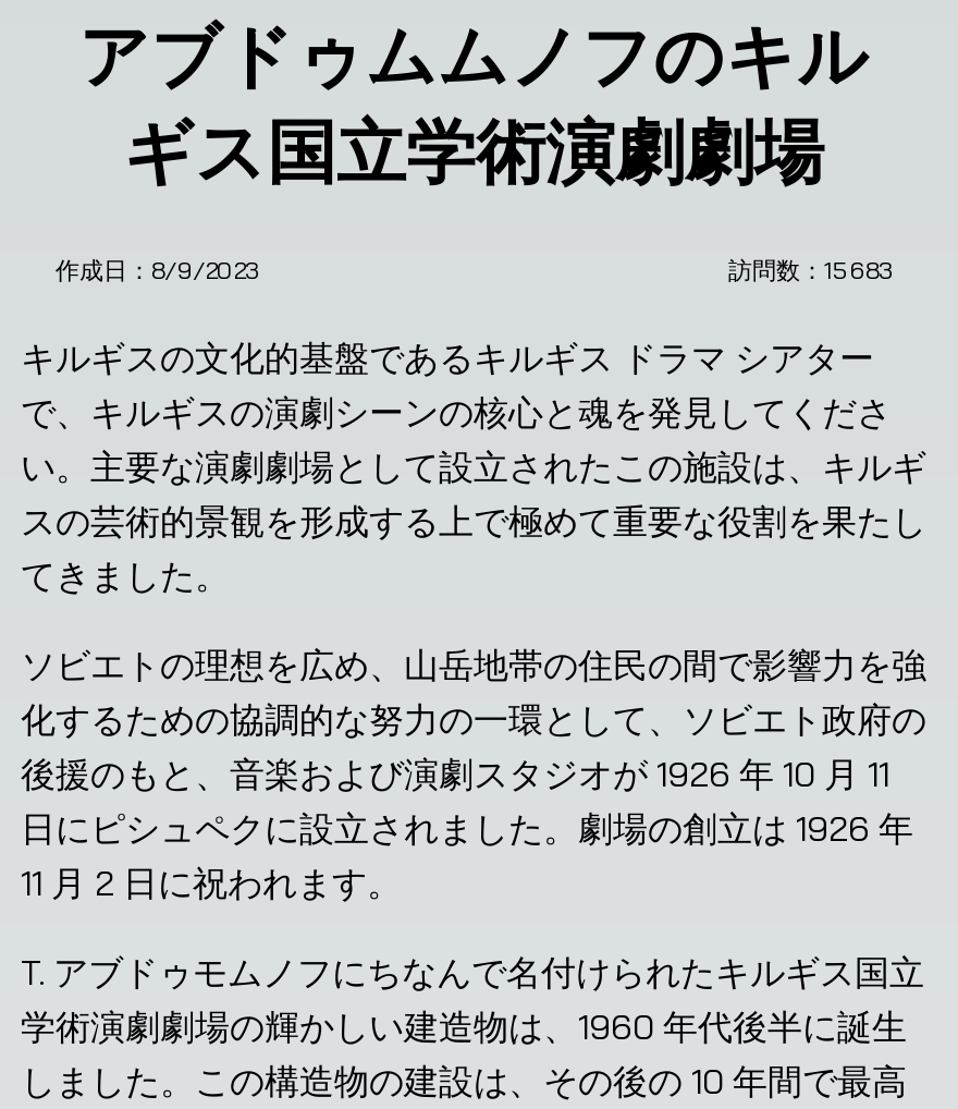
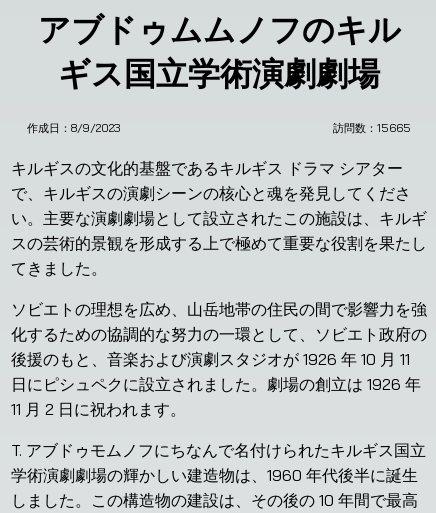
[728,255,892,285] 訪問数：15683 -> [333,121,411,135] 訪問数：15665

